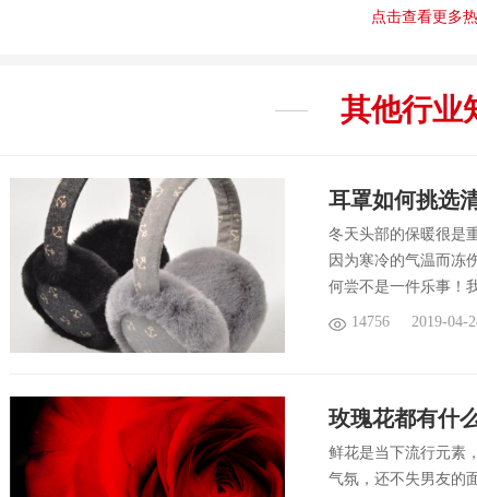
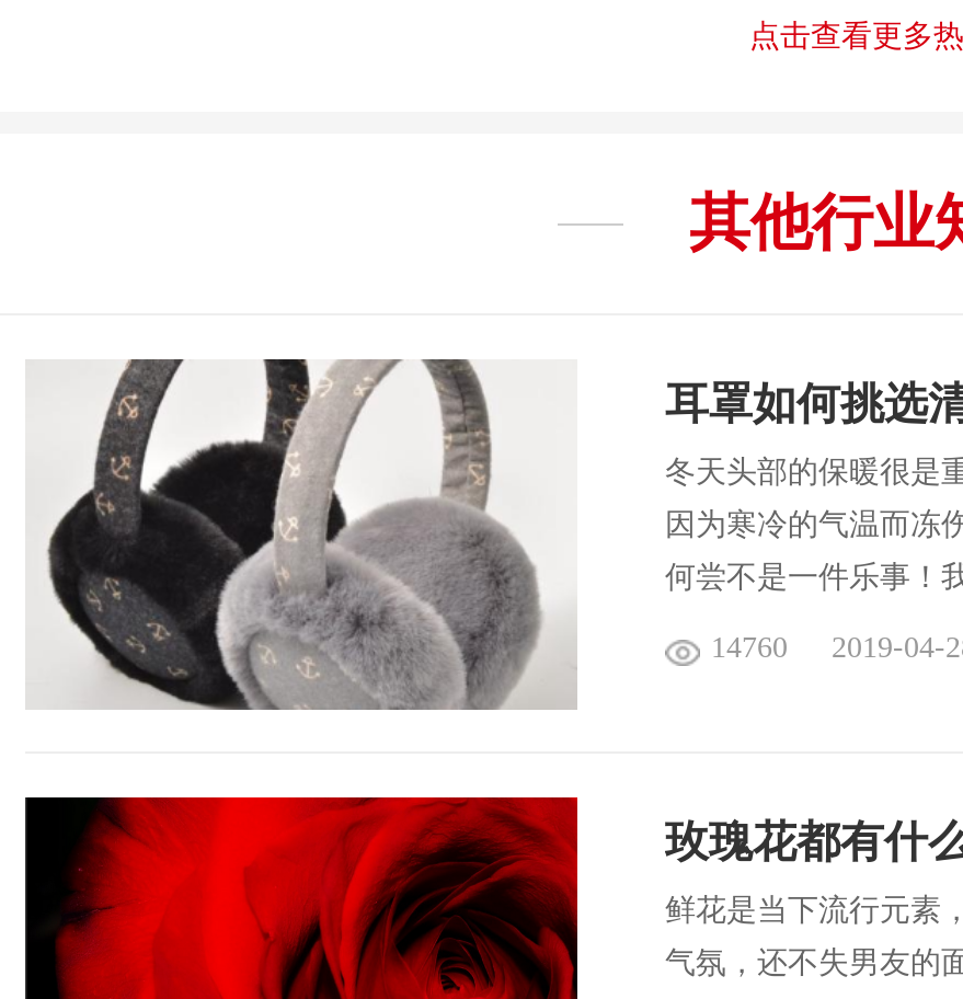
[351,313,390,330] 14756 -> [711,631,788,664] 14760

